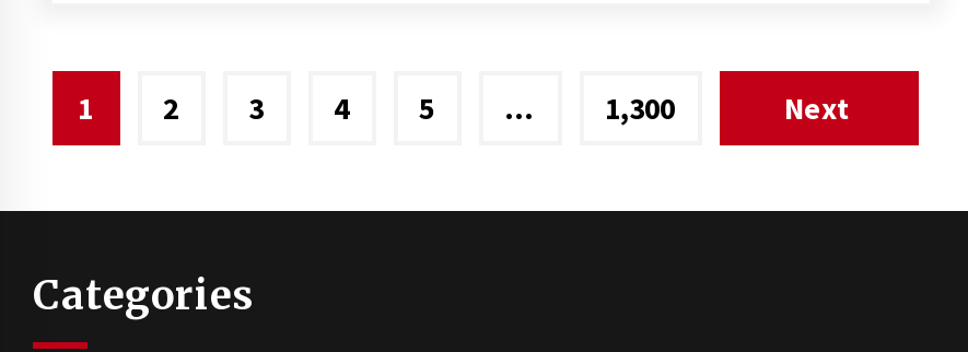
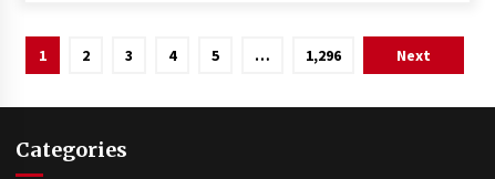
[605,88,675,127] 1,300 -> [305,45,341,65] 1,296

